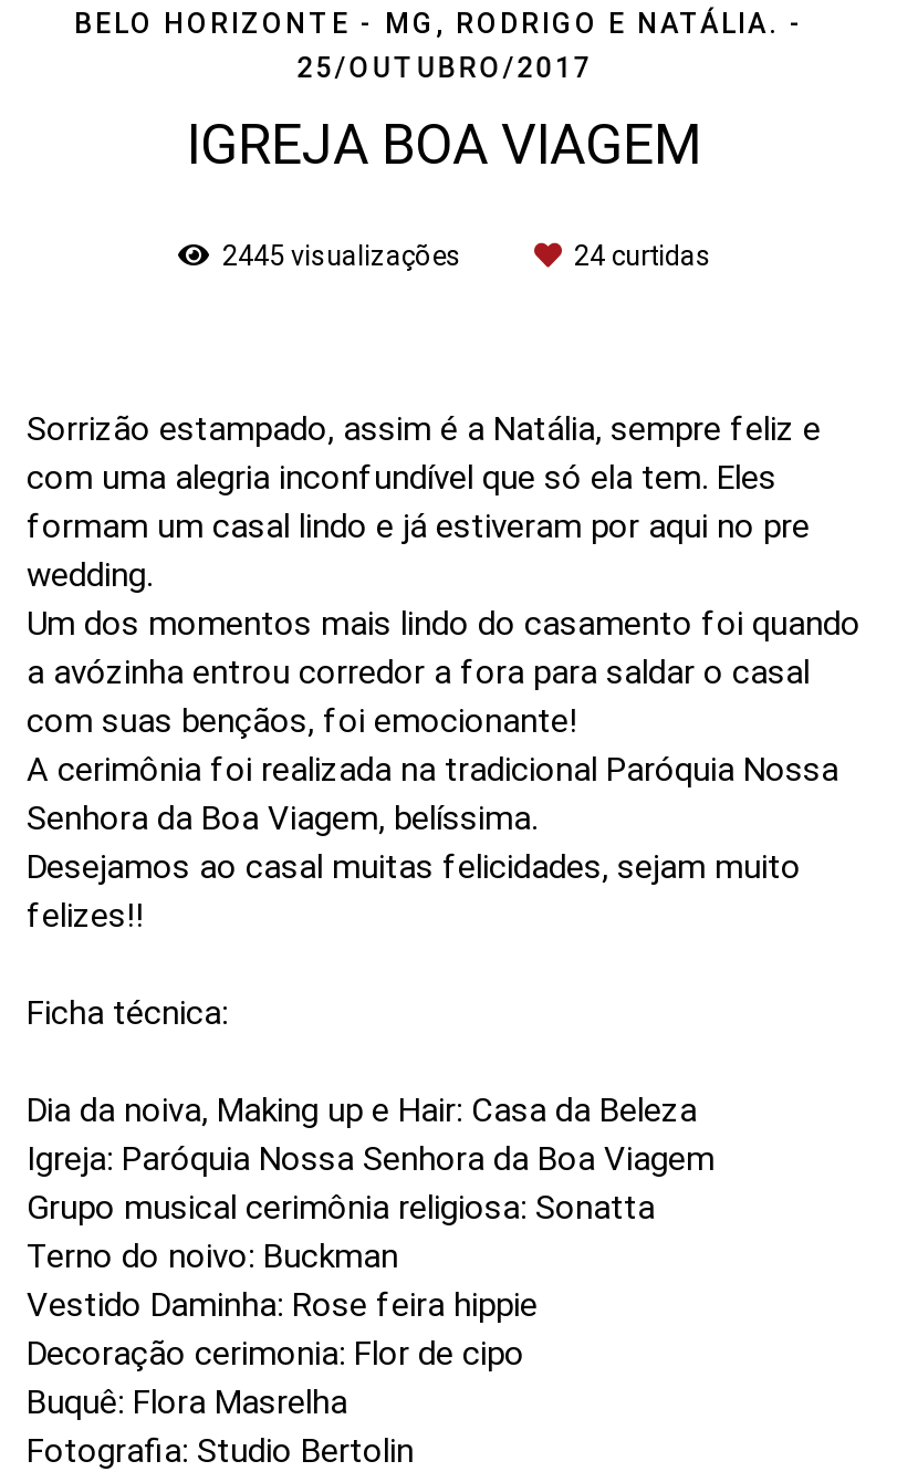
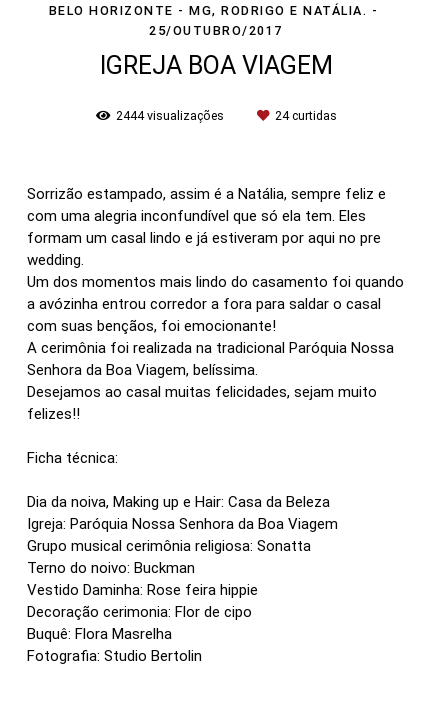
[222,238,468,271] 2445 visualizações -> [115,108,226,123] 2444 visualizações

